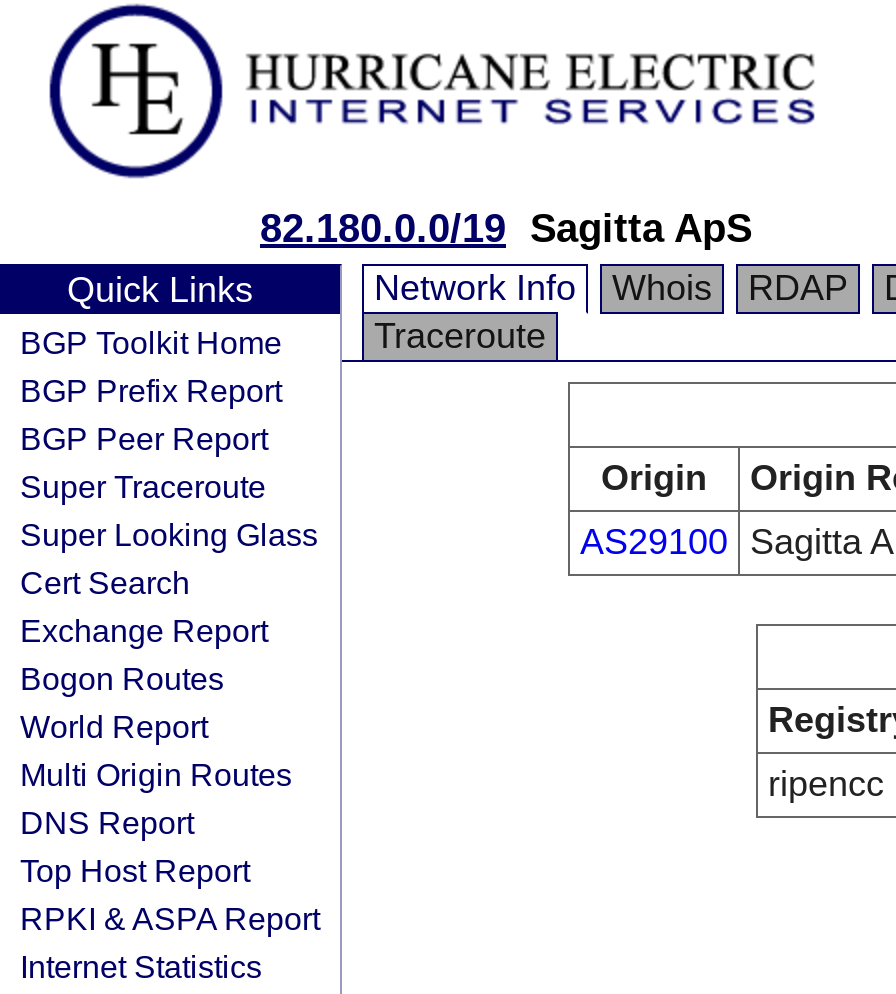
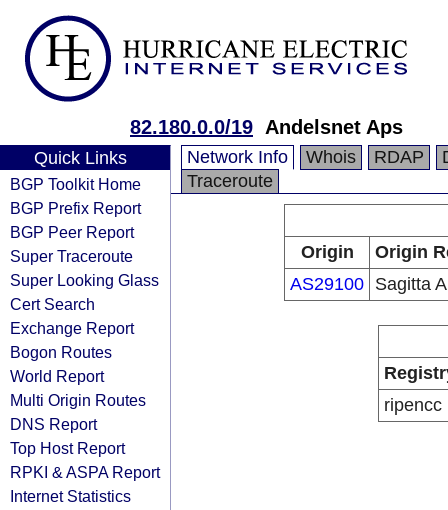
[260,206,752,250] 82.180.0.0/19 Sagitta ApS -> [130,116,403,138] 82.180.0.0/19 Andelsnet Aps

